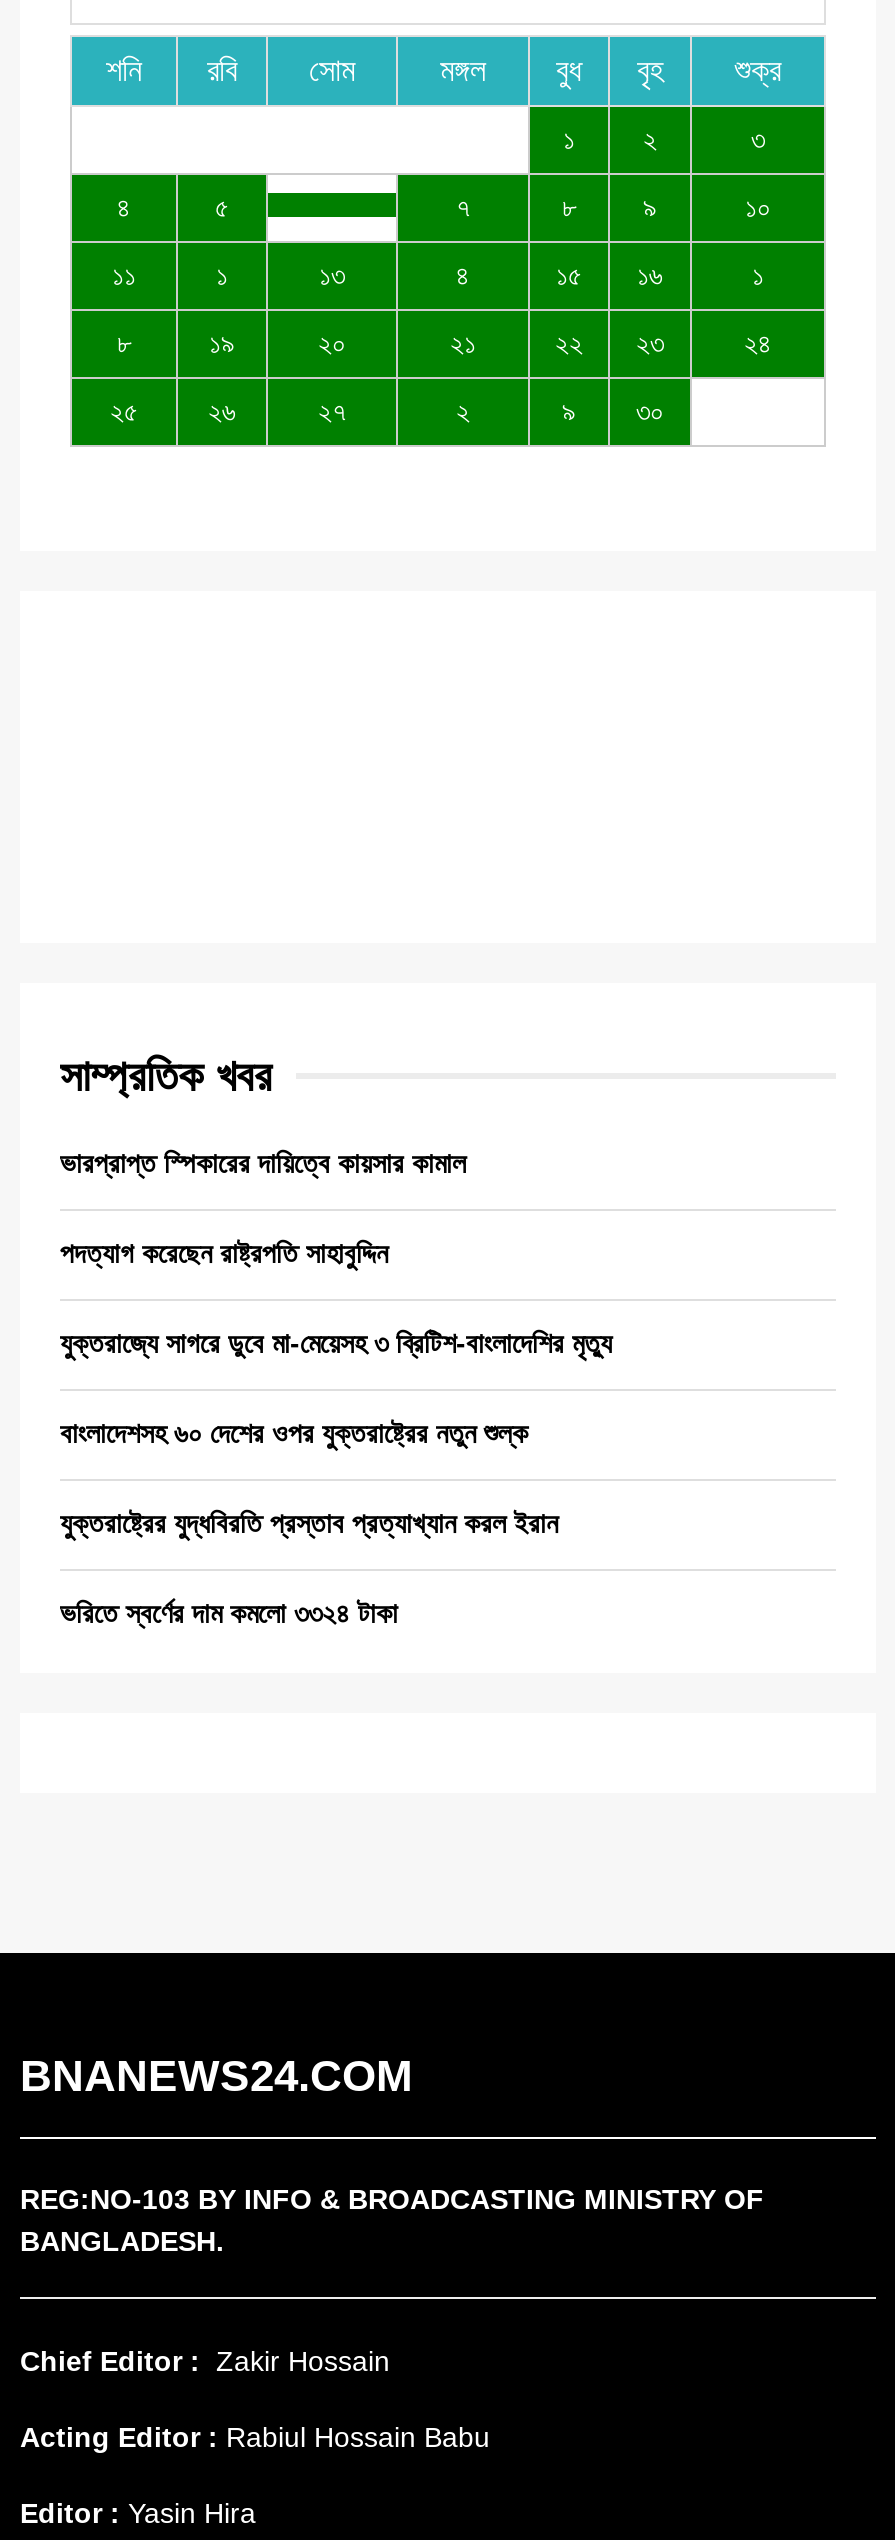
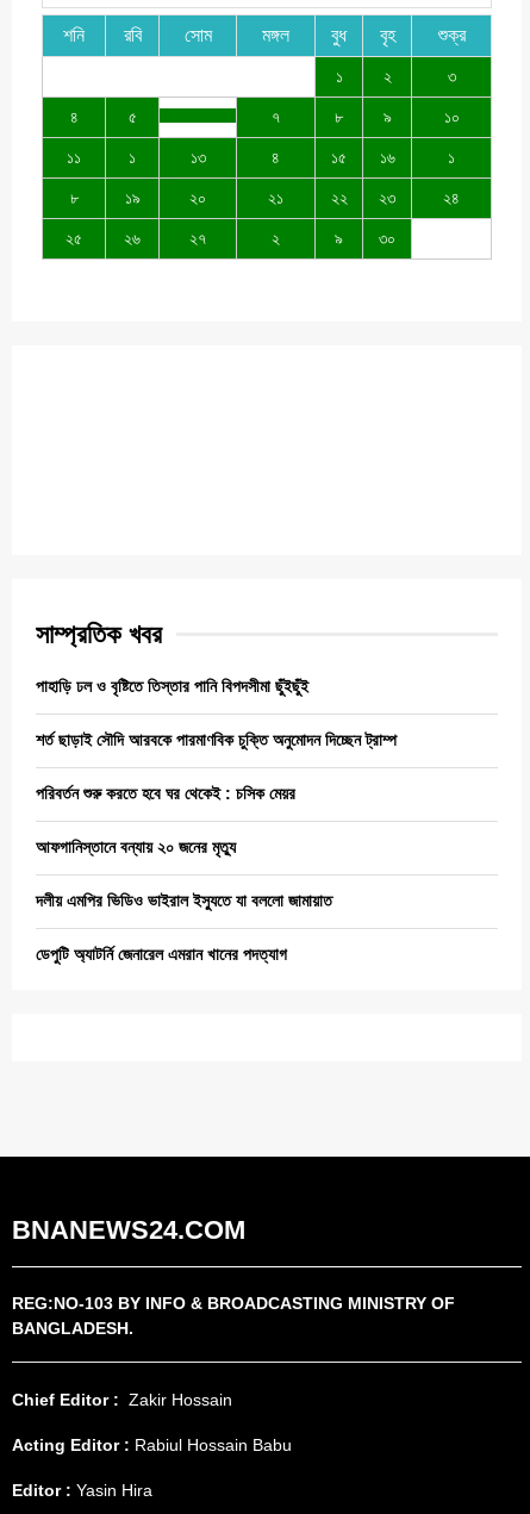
[60,1146,466,1178] ভারপ্রাপ্ত স্পিকারের দায়িত্বে কায়সার কামাল -> [36,676,308,695] পাহাড়ি ঢল ও বৃষ্টিতে তিস্তার পানি বিপদসীমা ছুঁইছুঁই
[60,1236,388,1268] পদত্যাগ করেছেন রাষ্ট্রপতি সাহাবুদ্দিন -> [36,730,397,749] শর্ত ছাড়াই সৌদি আরবকে পারমাণবিক চুক্তি অনুমোদন দিচ্ছেন ট্রাম্প
[60,1326,612,1358] যুক্তরাজ্যে সাগরে ডুবে মা-মেয়েসহ ৩ ব্রিটিশ-বাংলাদেশির মৃত্যু -> [36,783,295,802] পরিবর্তন শুরু করতে হবে ঘর থেকেই : চসিক মেয়র
[60,1416,528,1448] বাংলাদেশসহ ৬০ দেশের ওপর যুক্তরাষ্ট্রের নতুন শুল্ক -> [36,837,236,856] আফগানিস্তানে বন্যায় ২০ জনের মৃত্যু
[60,1506,558,1538] যুক্তরাষ্ট্রের যুদ্ধবিরতি প্রস্তাব প্রত্যাখ্যান করল ইরান -> [36,891,332,910] দলীয় এমপির ভিডিও ভাইরাল ইস্যুতে যা বললো জামায়াত
[60,1596,398,1628] ভরিতে স্বর্ণের দাম কমলো ৩৩২৪ টাকা -> [36,944,287,963] ডেপুটি অ্যাটর্নি জেনারেল এমরান খানের পদত্যাগ

